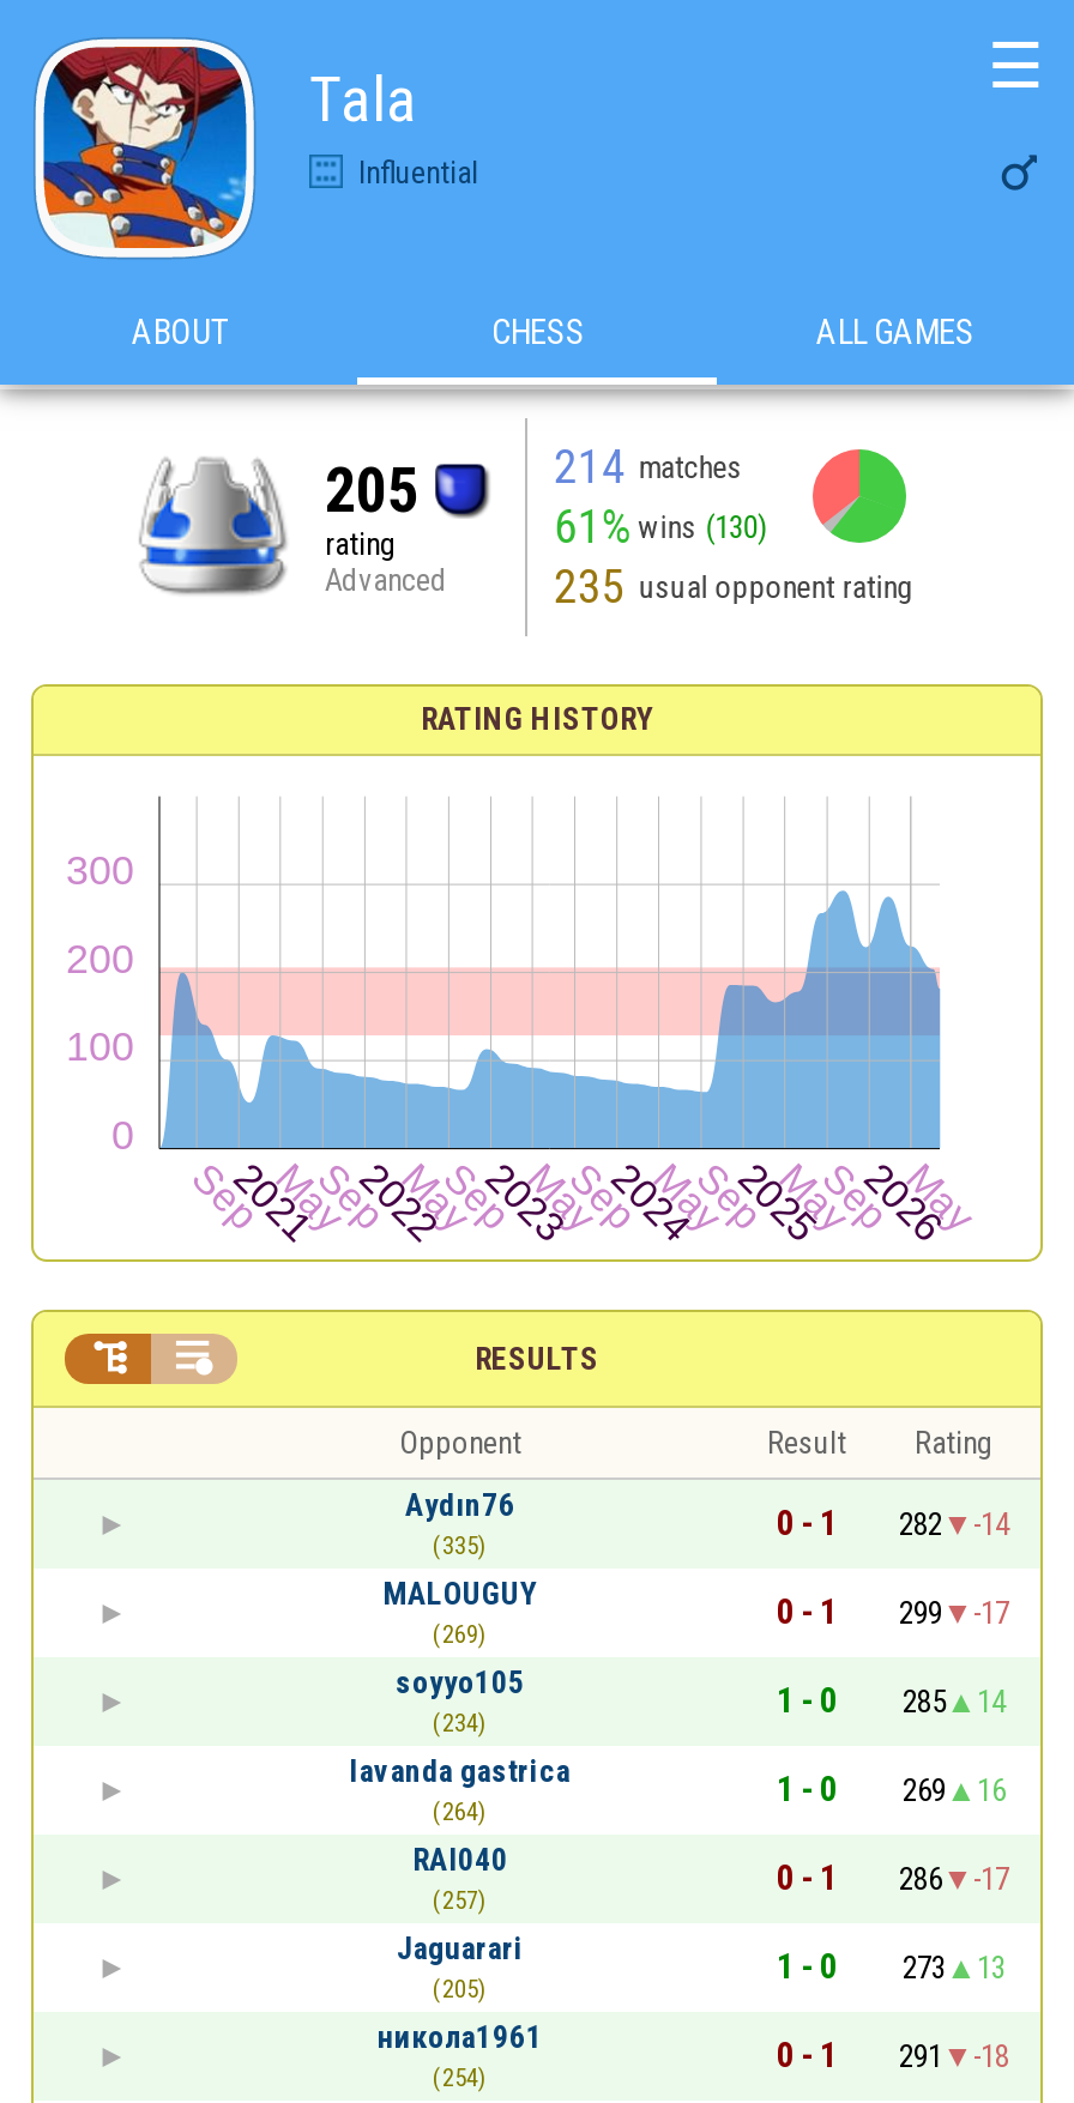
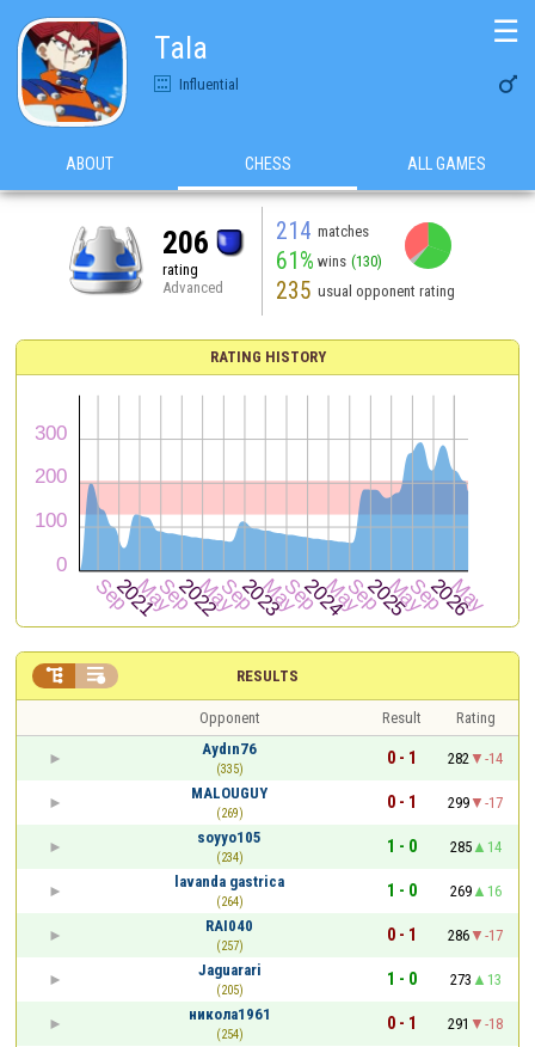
[325,453,418,525] 205 -> [162,224,208,260] 206

